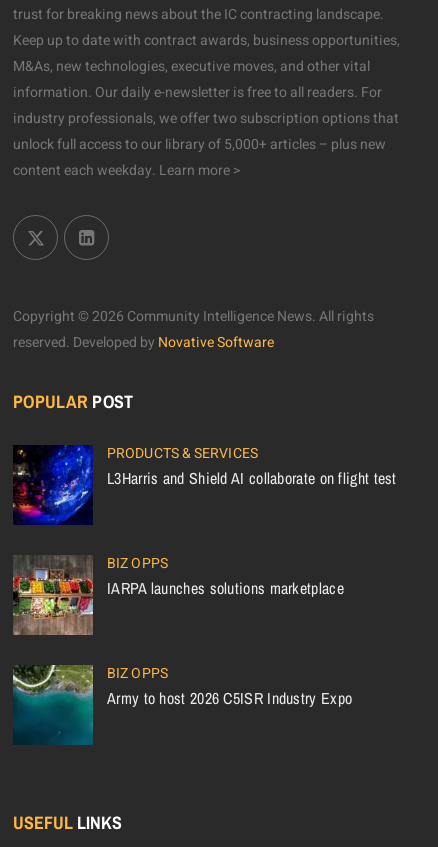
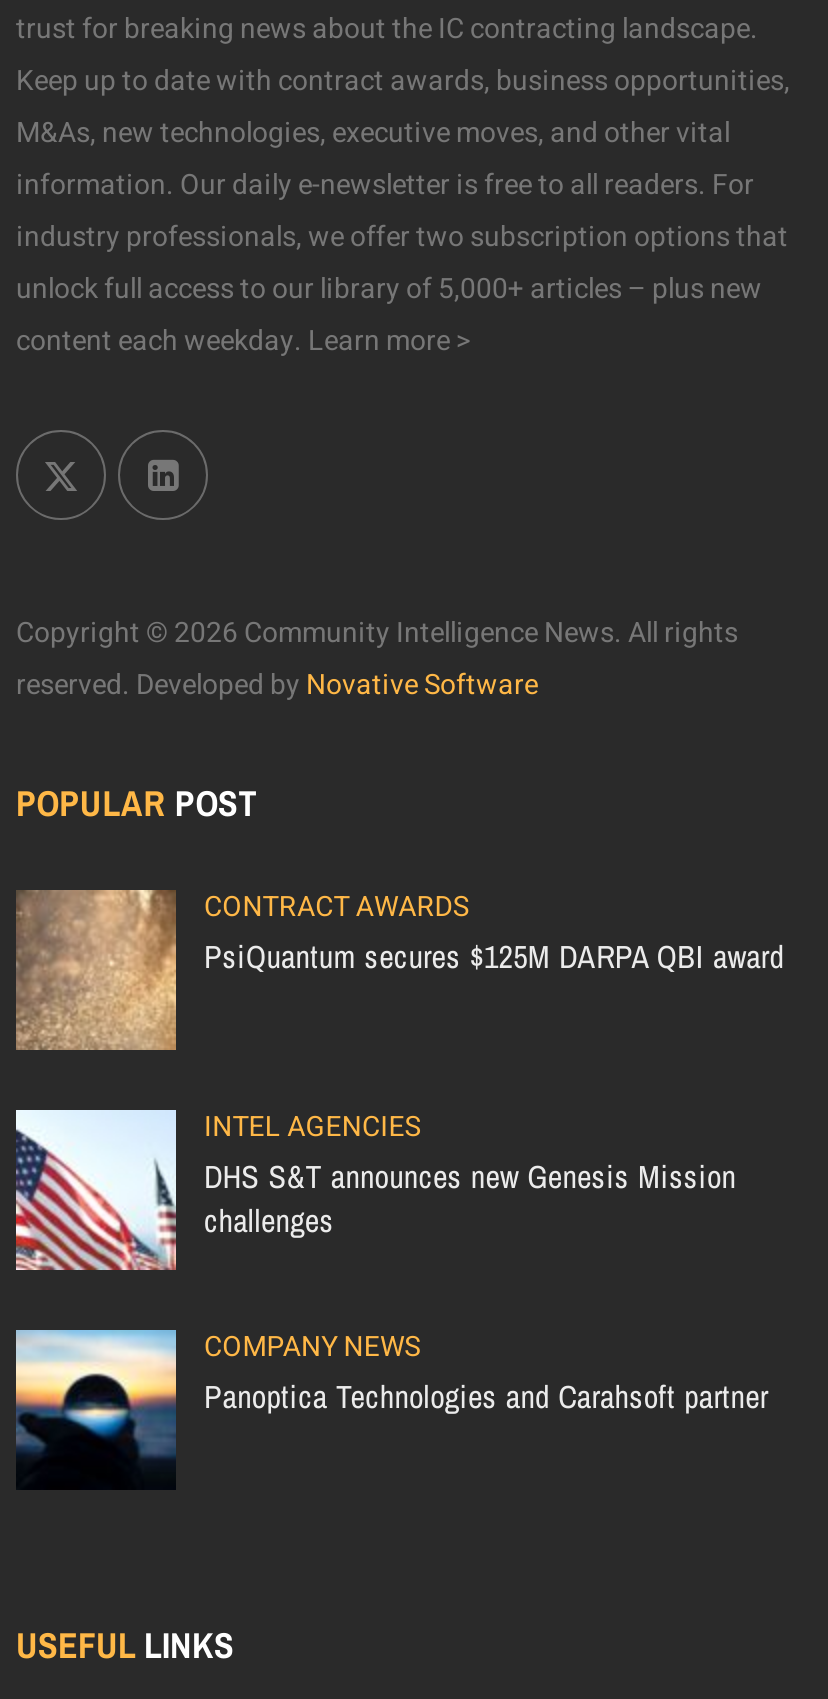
[12,443,397,526] [image] | PRODUCTS & SERVICES | L3Harris and Shield AI collaborate on flight test -> [14,886,784,1052] [image] | CONTRACT AWARDS | PsiQuantum secures $125M DARPA QBI award
[12,553,344,636] [image] | BIZ OPPS | IARPA launches solutions marketplace -> [14,1106,736,1270] [image] | INTEL AGENCIES | DHS S&T announces new Genesis Mission | challenges
[12,663,352,746] [image] | BIZ OPPS | Army to host 2026 C5ISR Industry Expo -> [14,1326,768,1490] [image] | COMPANY NEWS | Panoptica Technologies and Carahsoft partner

